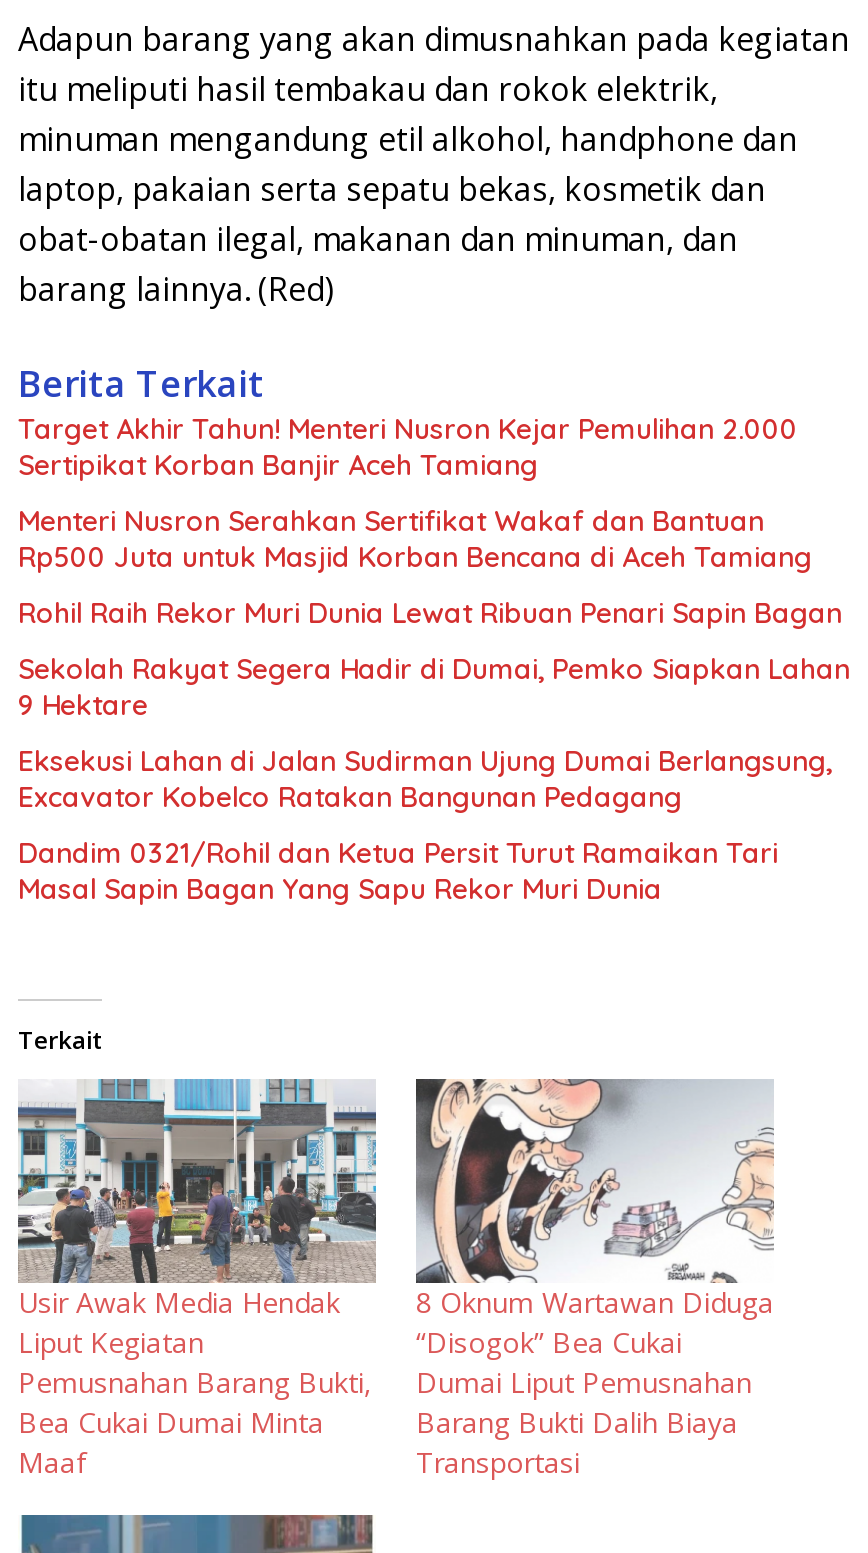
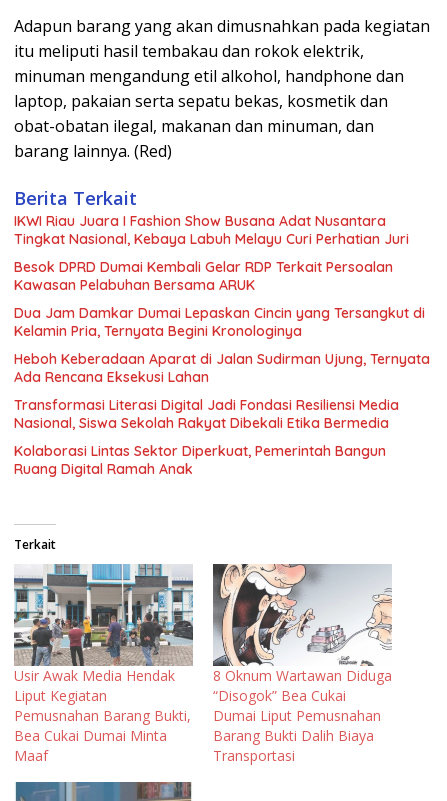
[18,410,798,482] Target Akhir Tahun! Menteri Nusron Kejar Pemulihan 2.000 | Sertipikat Korban Banjir Aceh Tamiang -> [14,212,409,248] IKWI Riau Juara I Fashion Show Busana Adat Nusantara | Tingkat Nasional, Kebaya Labuh Melayu Curi Perhatian Juri
[18,502,812,574] Menteri Nusron Serahkan Sertifikat Wakaf dan Bantuan | Rp500 Juta untuk Masjid Korban Bencana di Aceh Tamiang -> [14,258,393,294] Besok DPRD Dumai Kembali Gelar RDP Terkait Persoalan | Kawasan Pelabuhan Bersama ARUK
[18,594,842,630] Rohil Raih Rekor Muri Dunia Lewat Ribuan Penari Sapin Bagan -> [14,304,425,340] Dua Jam Damkar Dumai Lepaskan Cincin yang Tersangkut di | Kelamin Pria, Ternyata Begini Kronologinya
[18,650,850,722] Sekolah Rakyat Segera Hadir di Dumai, Pemko Siapkan Lahan | 9 Hektare -> [14,350,430,386] Heboh Keberadaan Aparat di Jalan Sudirman Ujung, Ternyata | Ada Rencana Eksekusi Lahan
[18,742,832,814] Eksekusi Lahan di Jalan Sudirman Ujung Dumai Berlangsung, | Excavator Kobelco Ratakan Bangunan Pedagang -> [14,396,399,432] Transformasi Literasi Digital Jadi Fondasi Resiliensi Media | Nasional, Siswa Sekolah Rakyat Dibekali Etika Bermedia
[18,834,778,906] Dandim 0321/Rohil dan Ketua Persit Turut Ramaikan Tari | Masal Sapin Bagan Yang Sapu Rekor Muri Dunia -> [14,442,386,478] Kolaborasi Lintas Sektor Diperkuat, Pemerintah Bangun | Ruang Digital Ramah Anak

